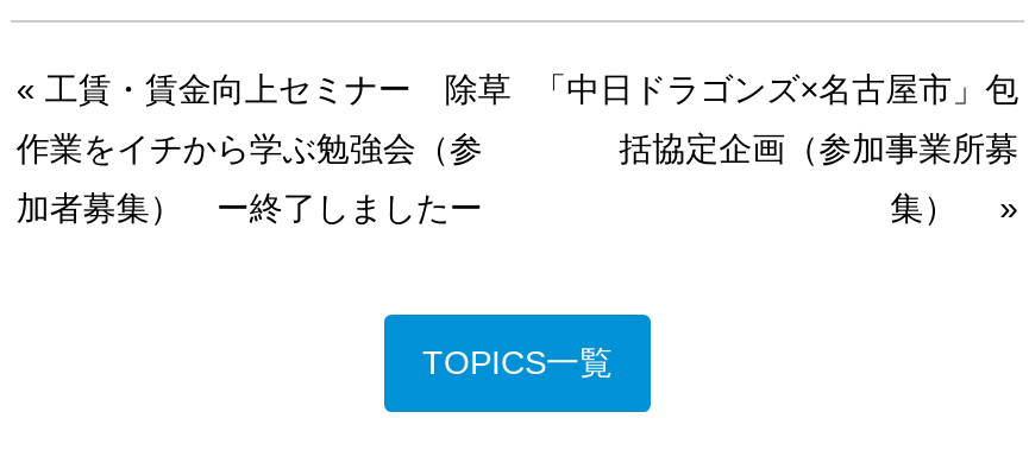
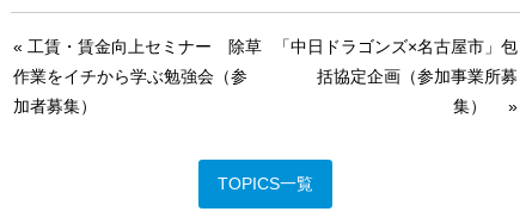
[16,190,482,228] 加者募集） ー終了しましたー -> [14,96,97,115] 加者募集）

